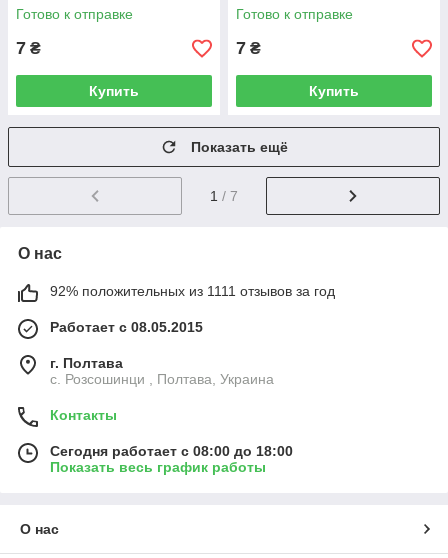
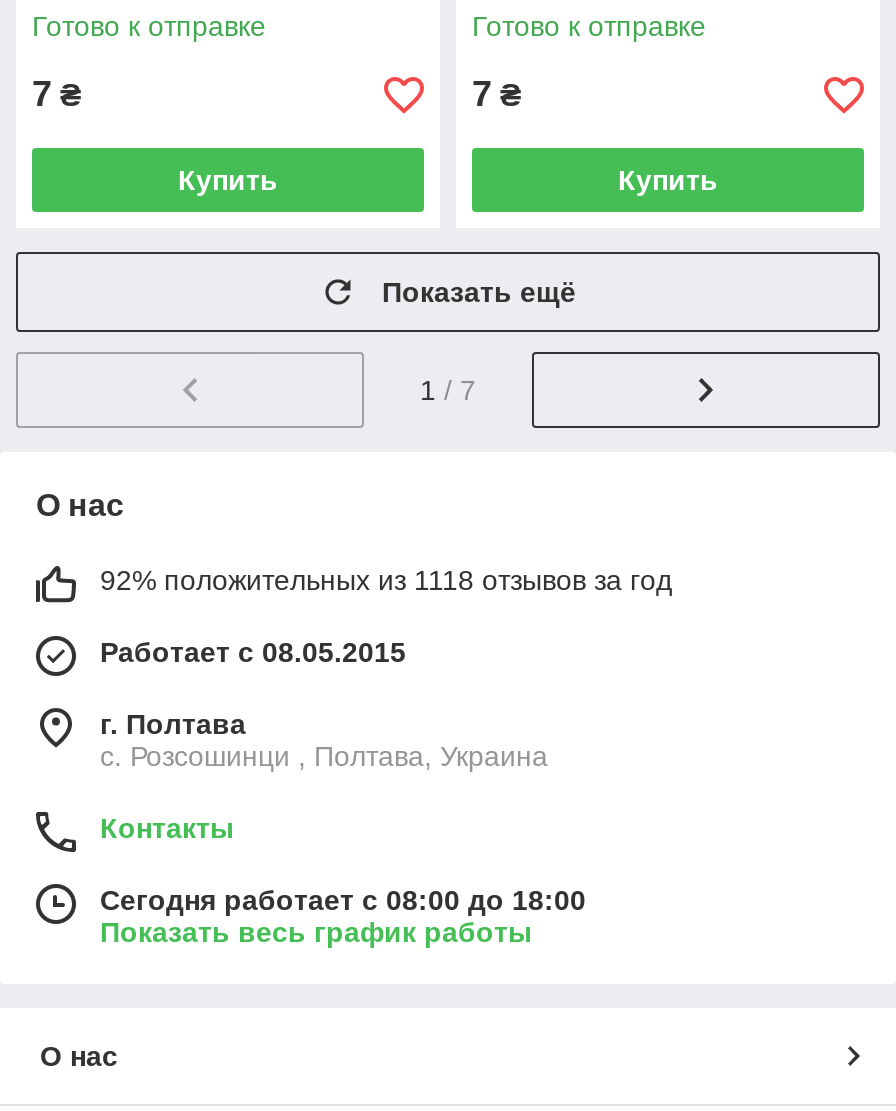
[50,283,335,299] 92% положительных из 1111 отзывов за год -> [100,564,672,596] 92% положительных из 1118 отзывов за год

